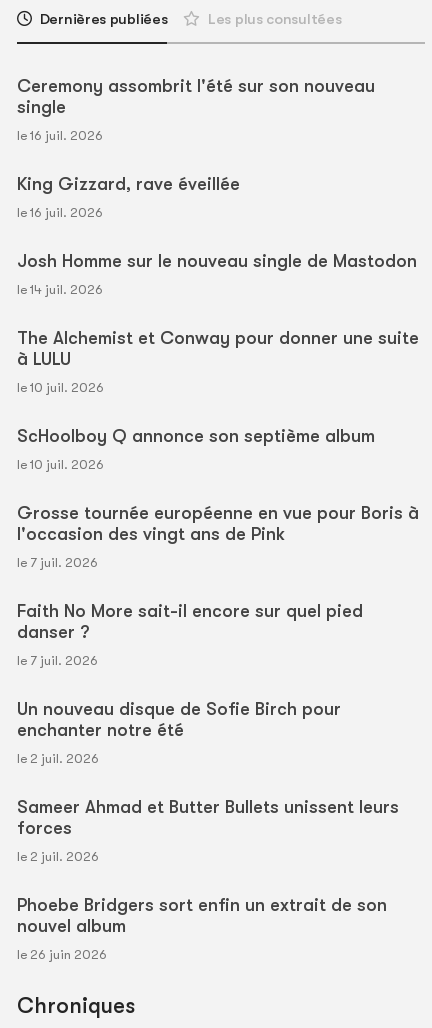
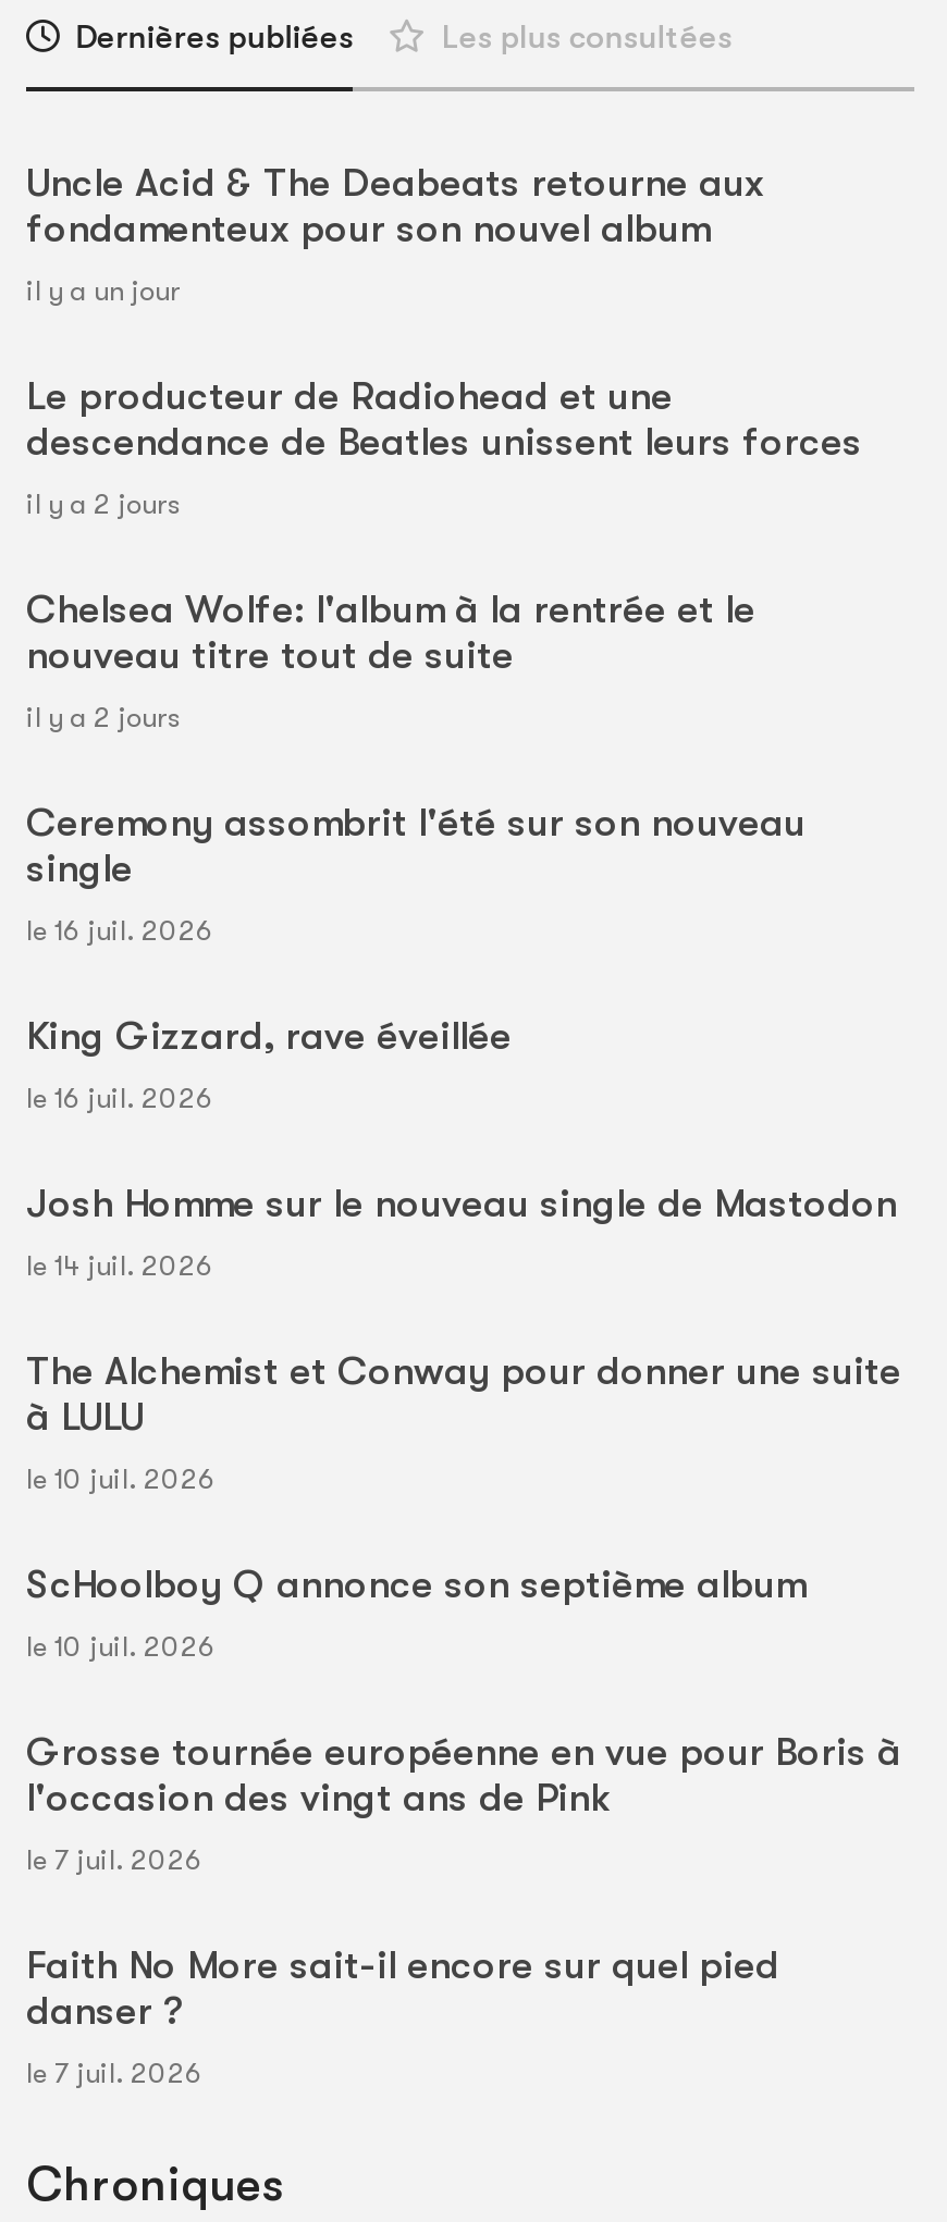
none -> [26,161,862,733] Uncle Acid & The Deabeats retourne aux | fondamenteux pour son nouvel album | il y a un jour | Le producteur de Radiohead et une | descendance de Beatles unissent leurs forces | il y a 2 jours | Chelsea Wolfe: l'album à la rentrée et le | nouveau titre tout de suite | il y a 2 jours
moved [17,76,419,668] -> [26,801,901,2089]: Ceremony assombrit l'été sur son nouveau | single | le 16 juil. 2026 | ... | danser ? | le 7 juil. 2026
[17,699,399,962] Un nouveau disque de Sofie Birch pour | enchanter notre été | le 2 juil. 2026 | Sameer Ahmad et Butter Bullets unissent leurs | forces | le 2 juil. 2026 | Phoebe Bridgers sort enfin un extrait de son | nouvel album | le 26 juin 2026 -> none

